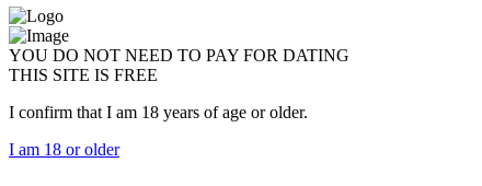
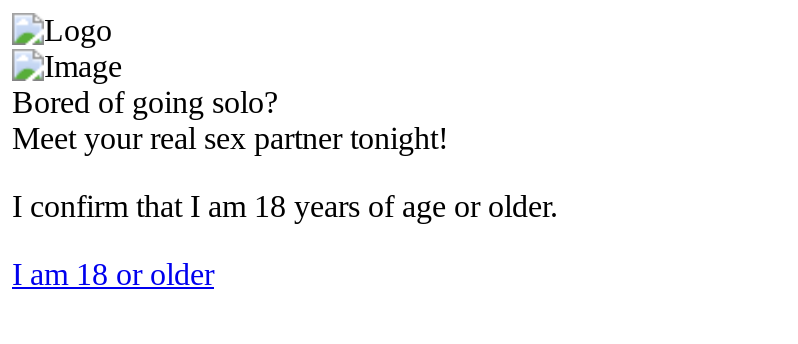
[9,46,349,84] YOU DO NOT NEED TO PAY FOR DATING | THIS SITE IS FREE -> [12,85,448,155] Bored of going solo? | Meet your real sex partner tonight!

